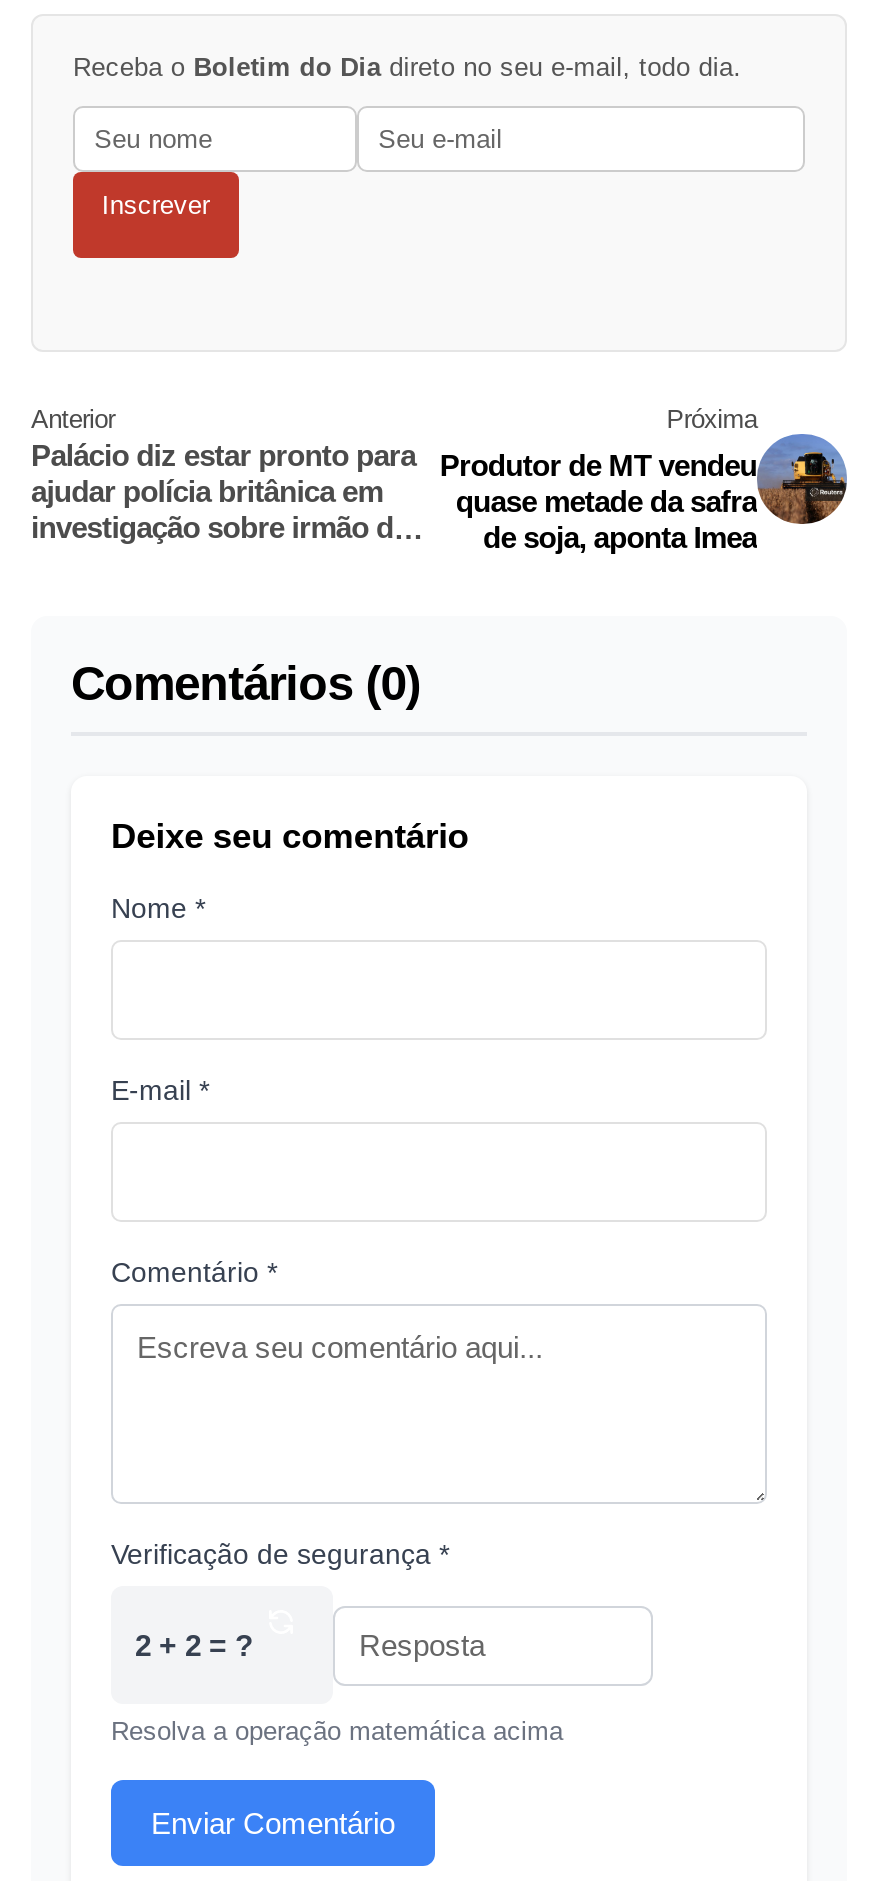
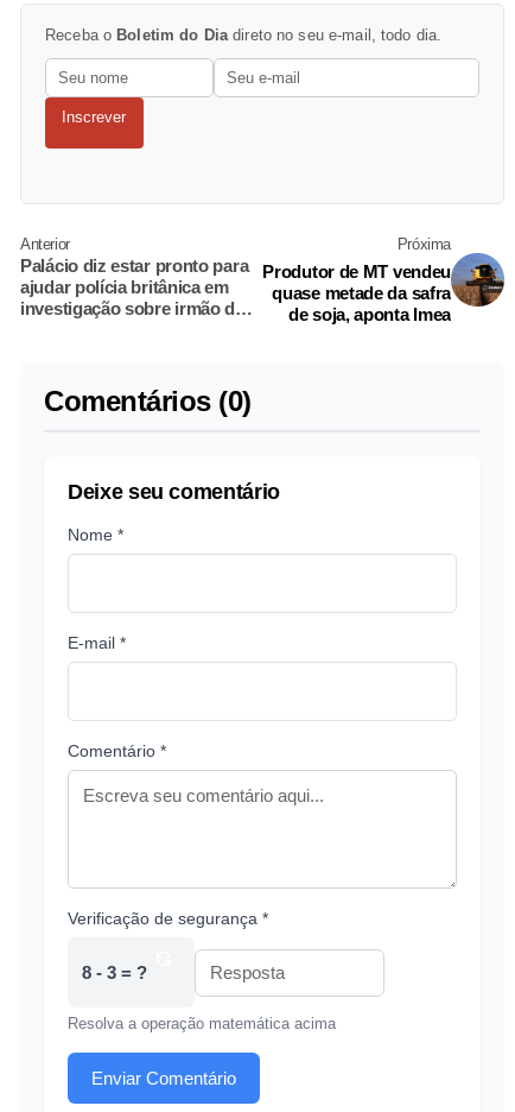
[135,1628,253,1662] 2 + 2 = ? -> [82,962,147,983] 8 - 3 = ?

